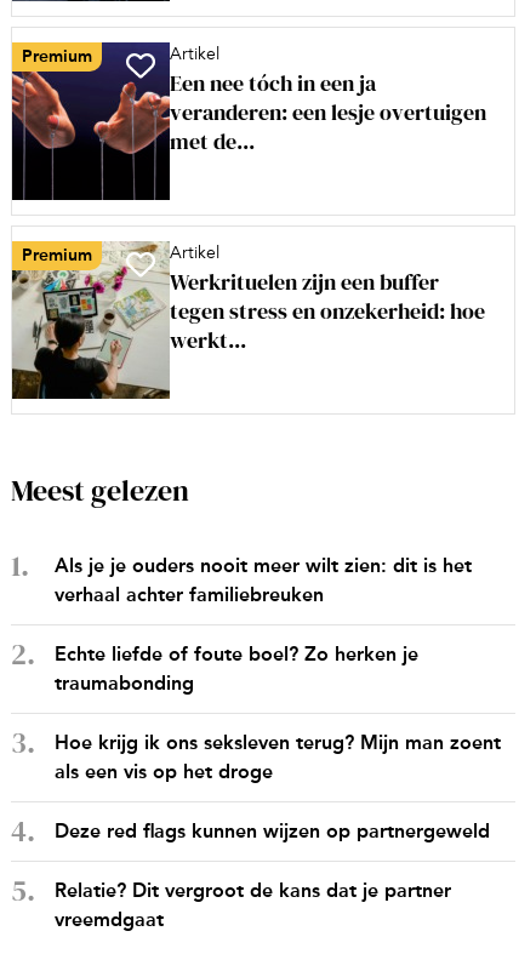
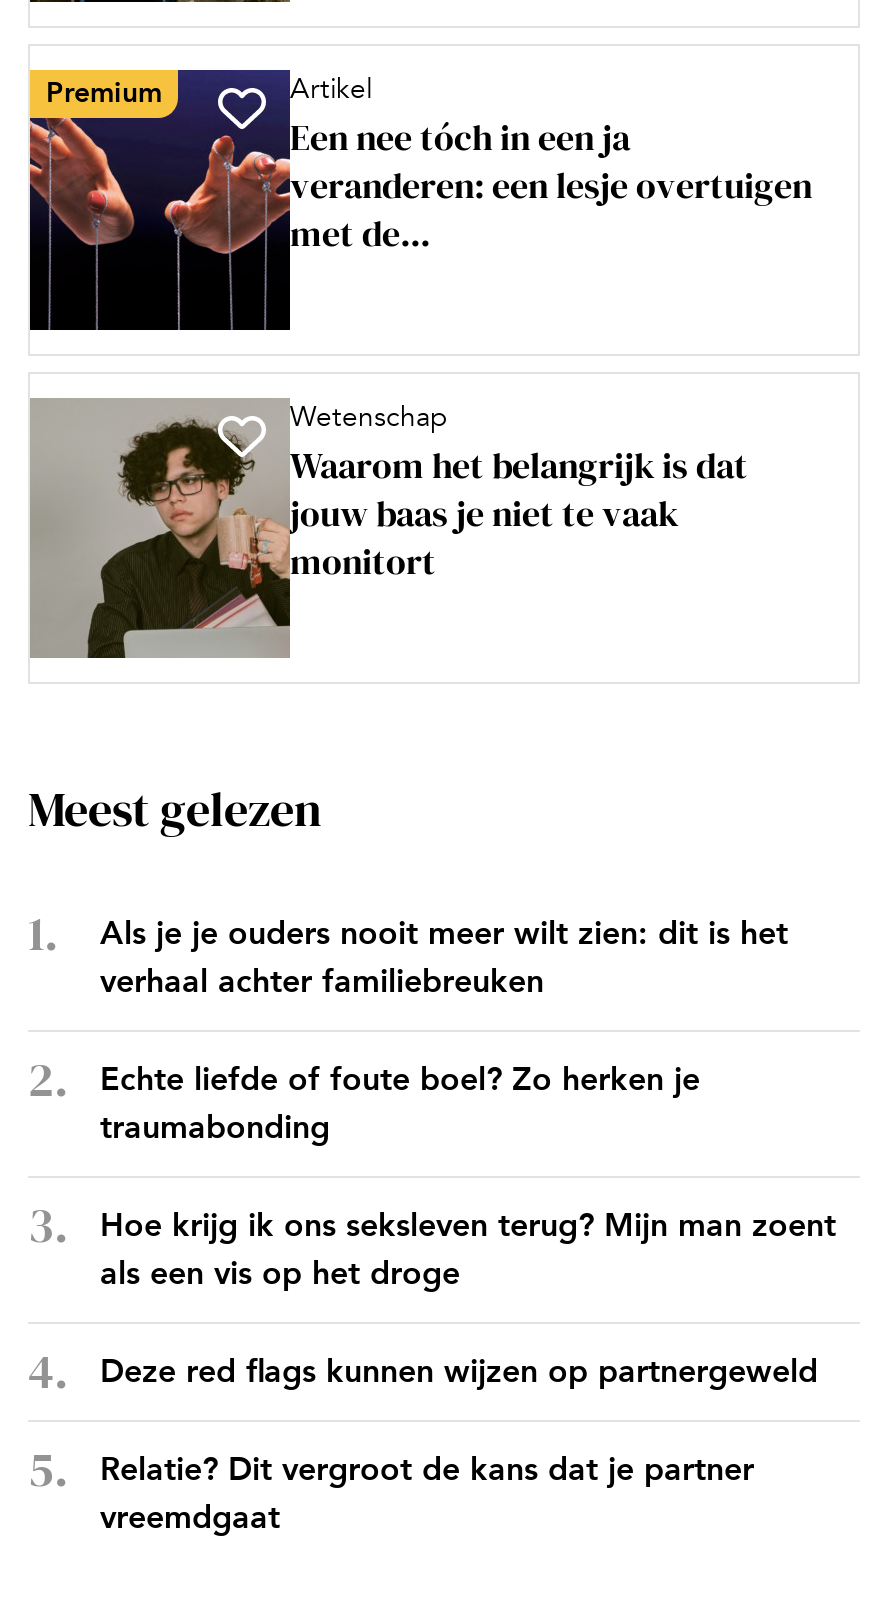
[12,242,485,399] [image] | Premium | Artikel | Werkrituelen zijn een buffer | tegen stress en onzekerheid: hoe | werkt... -> [32,398,748,660] [image] | Wetenschap | Waarom het belangrijk is dat | jouw baas je niet te vaak | monitort

